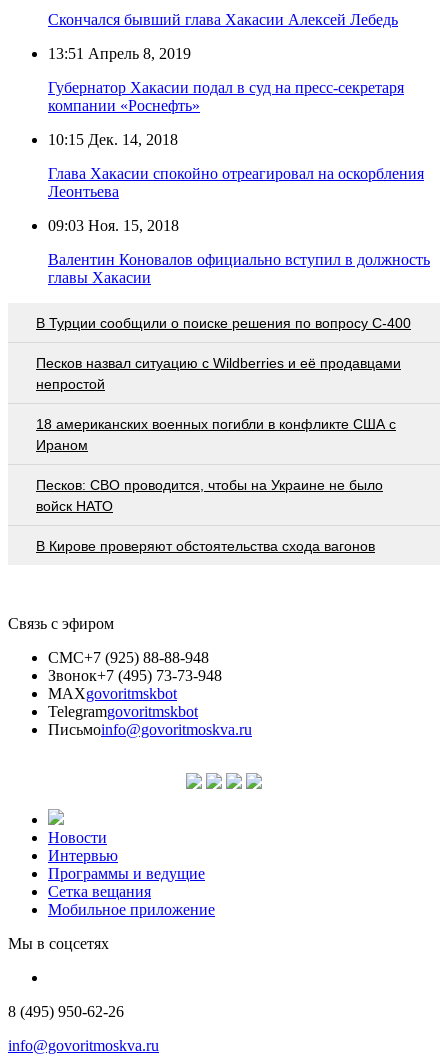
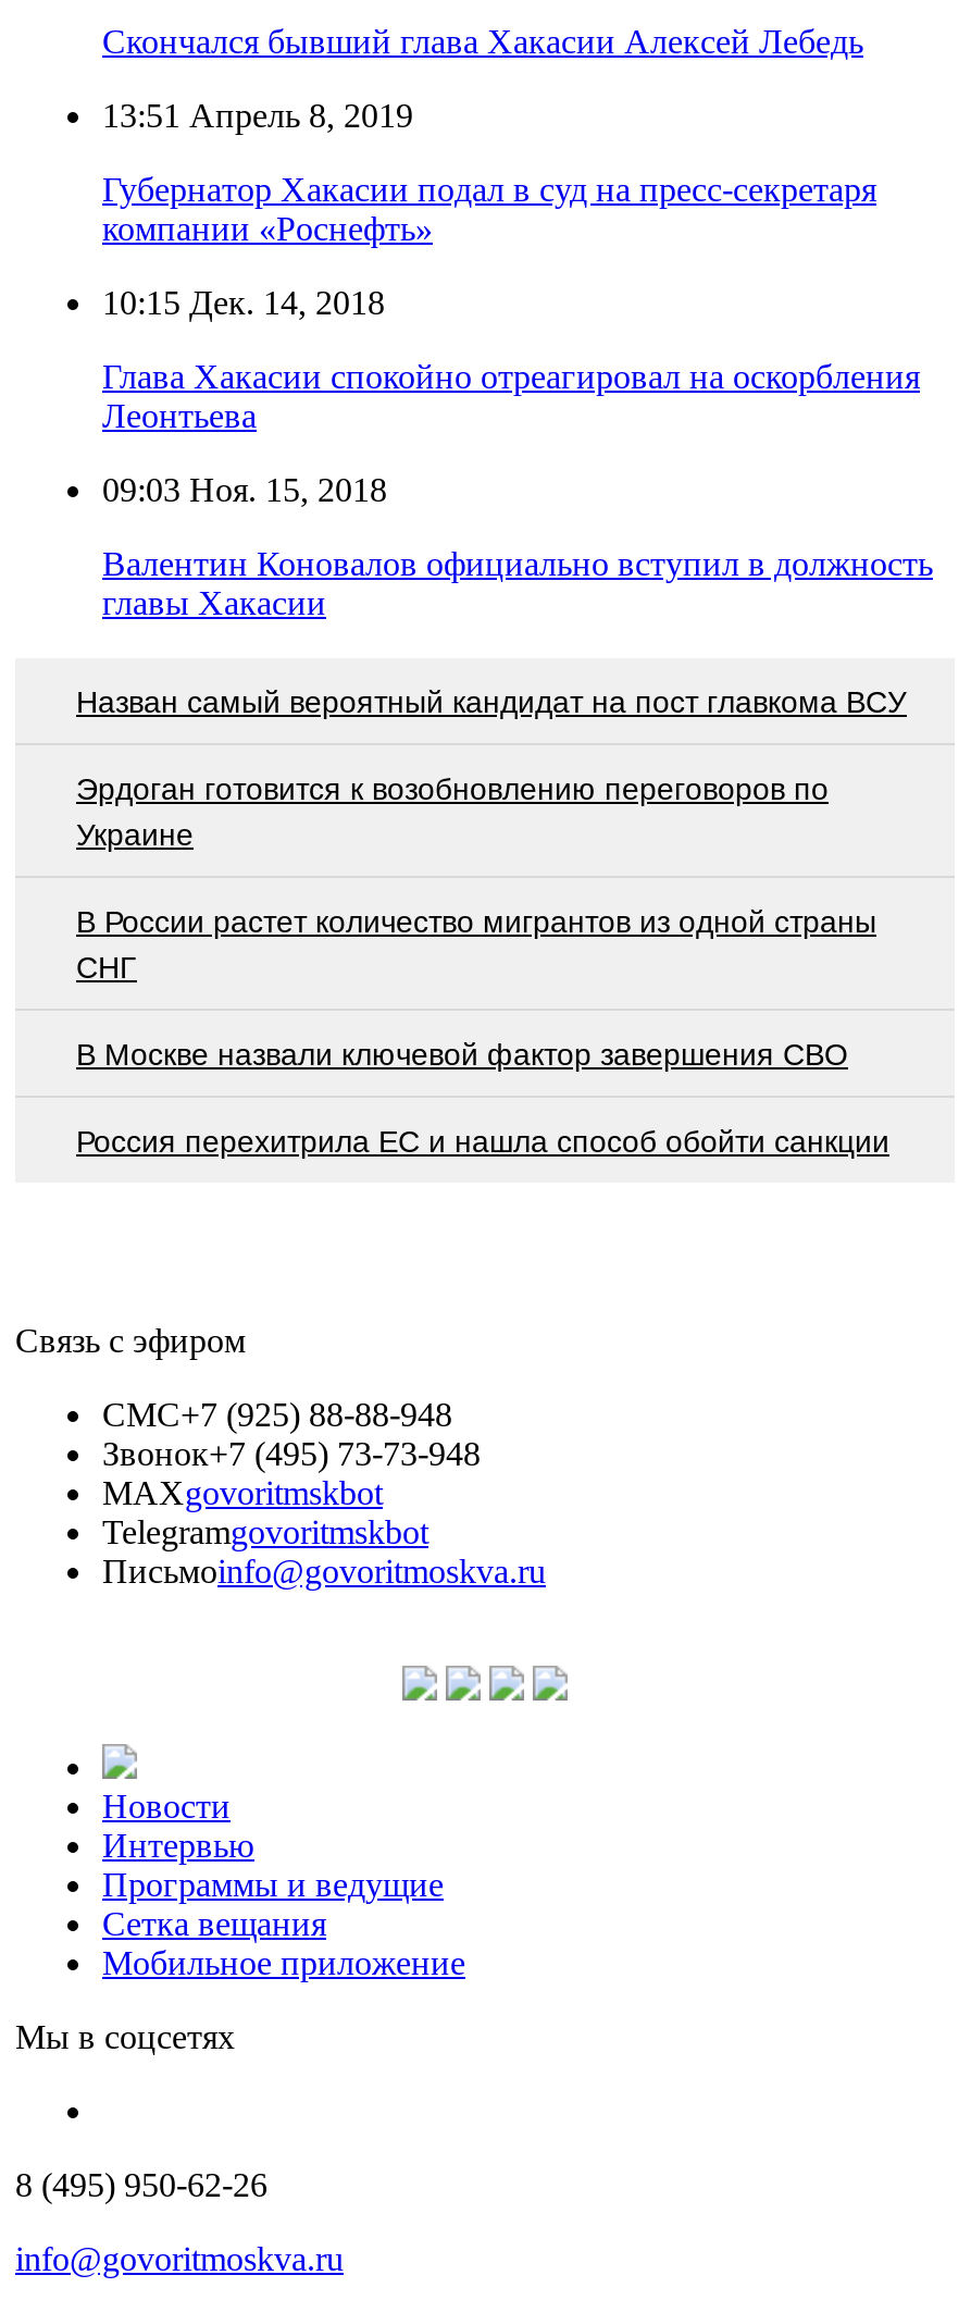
[36,315,411,331] В Турции сообщили о поиске решения по вопросу С-400 -> [76,683,907,718] Назван самый вероятный кандидат на пост главкома ВСУ
[36,355,401,392] Песков назвал ситуацию с Wildberries и её продавцами | непростой -> [76,771,829,851] Эрдоган готовится к возобновлению переговоров по | Украине
[36,416,396,453] 18 американских военных погибли в конфликте США с | Ираном -> [76,903,876,984] В России растет количество мигрантов из одной страны | СНГ
[36,477,383,514] Песков: СВО проводится, чтобы на Украине не было | войск НАТО -> [76,1036,848,1071] В Москве назвали ключевой фактор завершения СВО
[36,538,375,554] В Кирове проверяют обстоятельства схода вагонов -> [76,1123,889,1158] Россия перехитрила EC и нашла способ обойти санкции

